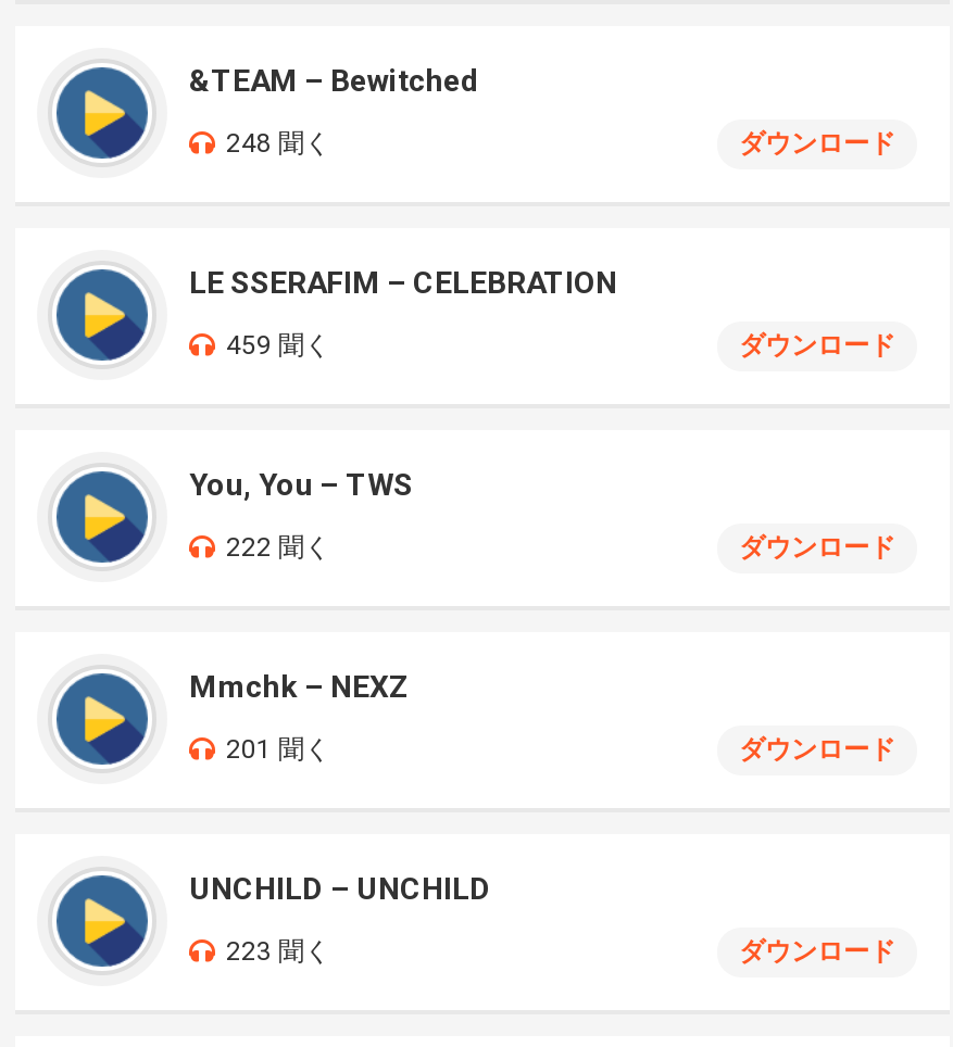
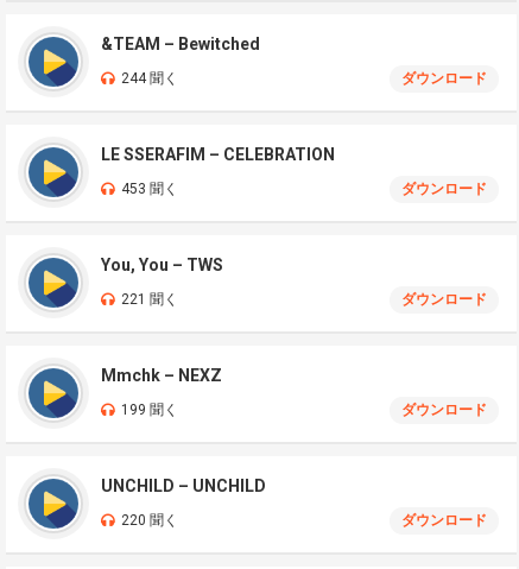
[226,128,330,159] 248 聞く -> [121,70,178,87] 244 聞く
[226,330,330,361] 459 聞く -> [121,181,178,197] 453 聞く
[226,532,330,563] 222 聞く -> [121,291,178,308] 221 聞く
[226,734,330,765] 201 聞く -> [121,402,178,418] 199 聞く
[226,936,330,967] 223 聞く -> [121,512,178,529] 220 聞く

